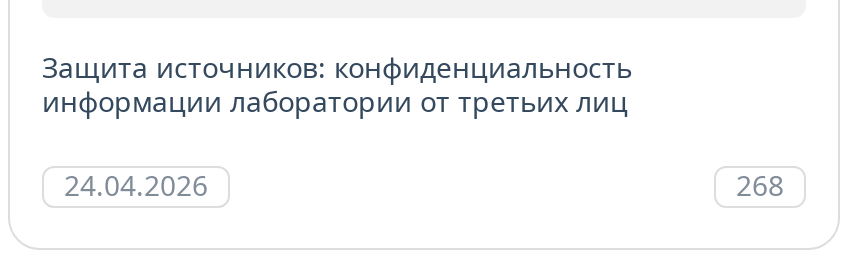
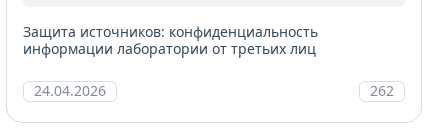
[736,165,784,203] 268 -> [370,81,394,100] 262

